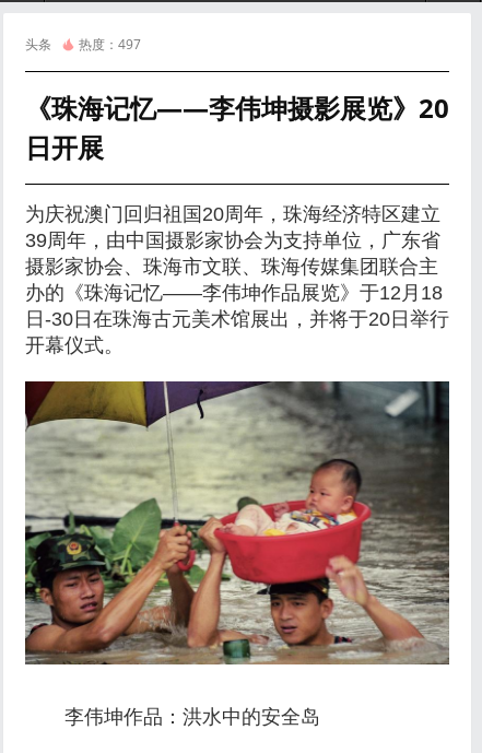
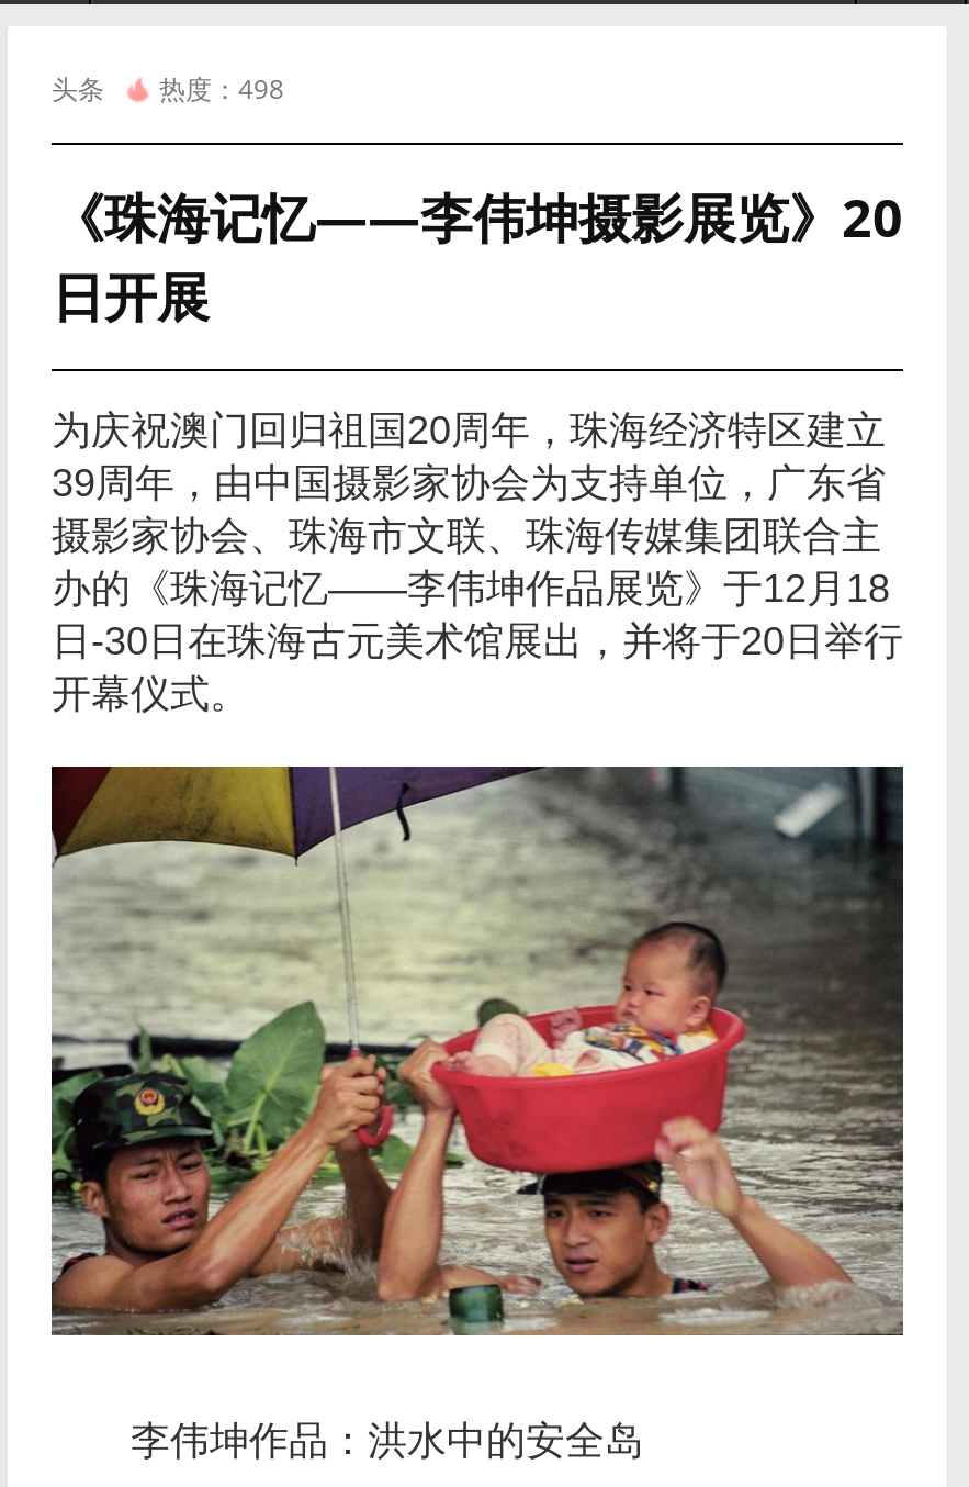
[25,35,141,54] 头条 热度：497 -> [52,70,284,108] 头条 热度：498

